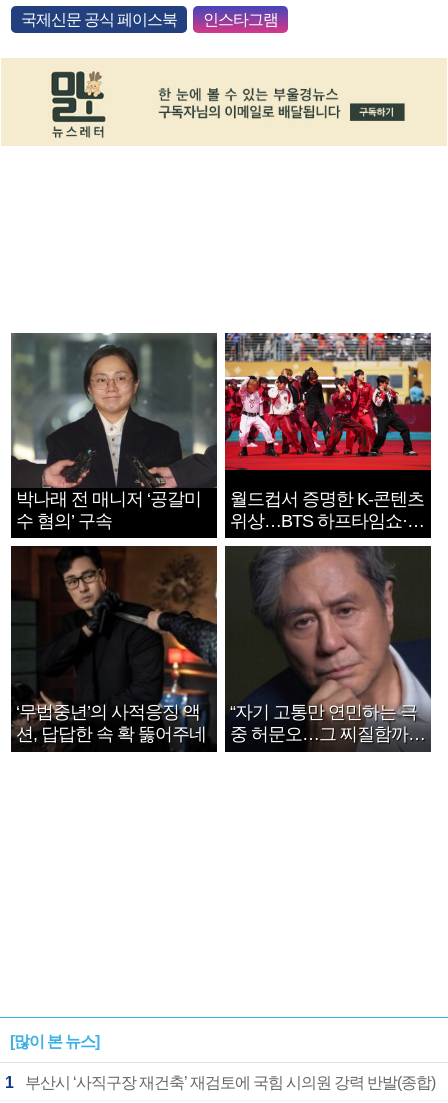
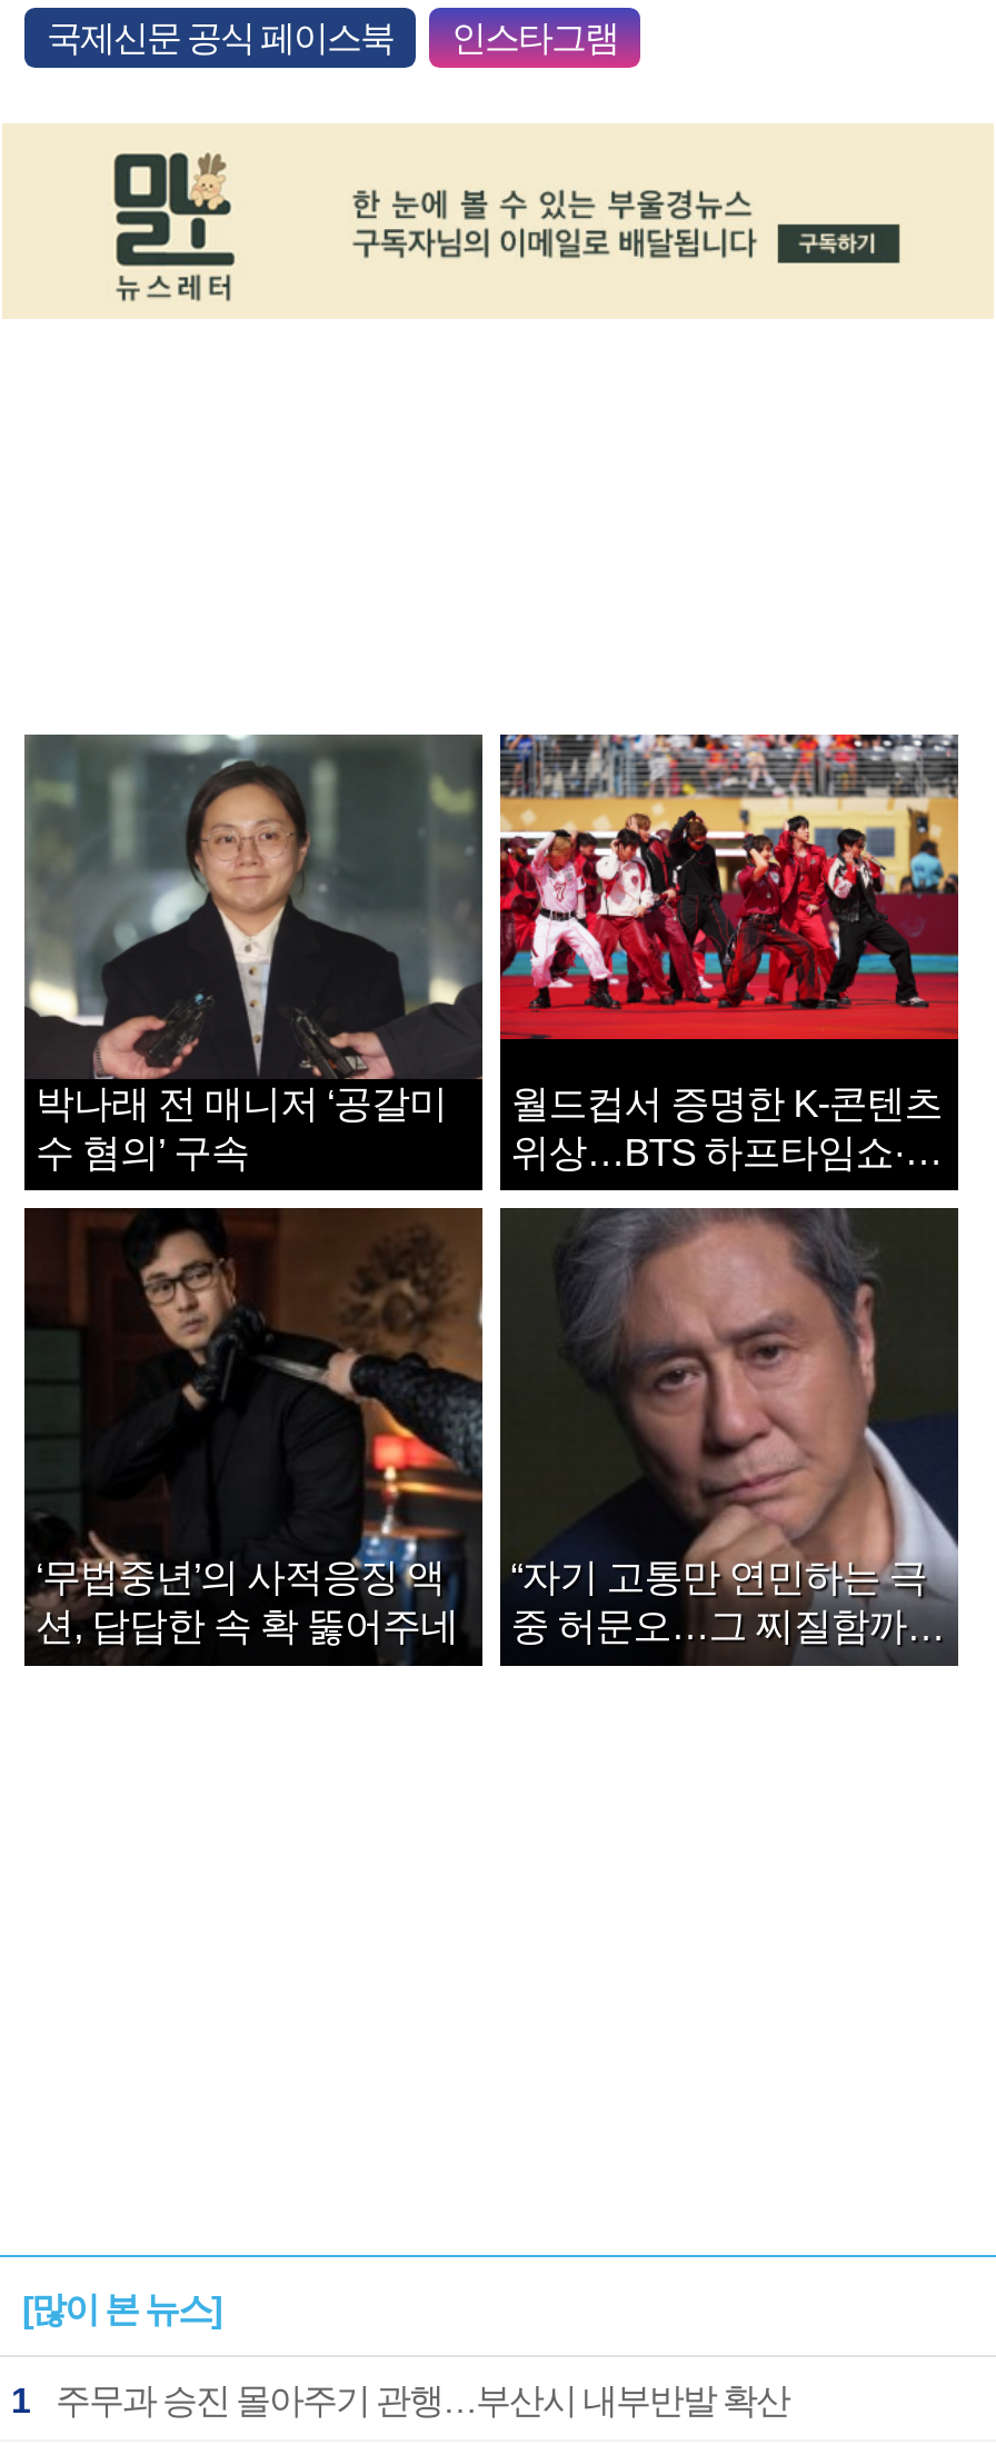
[25,1074,435,1091] 부산시 ‘사직구장 재건축’ 재검토에 국힘 시의원 강력 반발(종합) -> [56,2382,789,2419] 주무과 승진 몰아주기 관행…부산시 내부반발 확산

